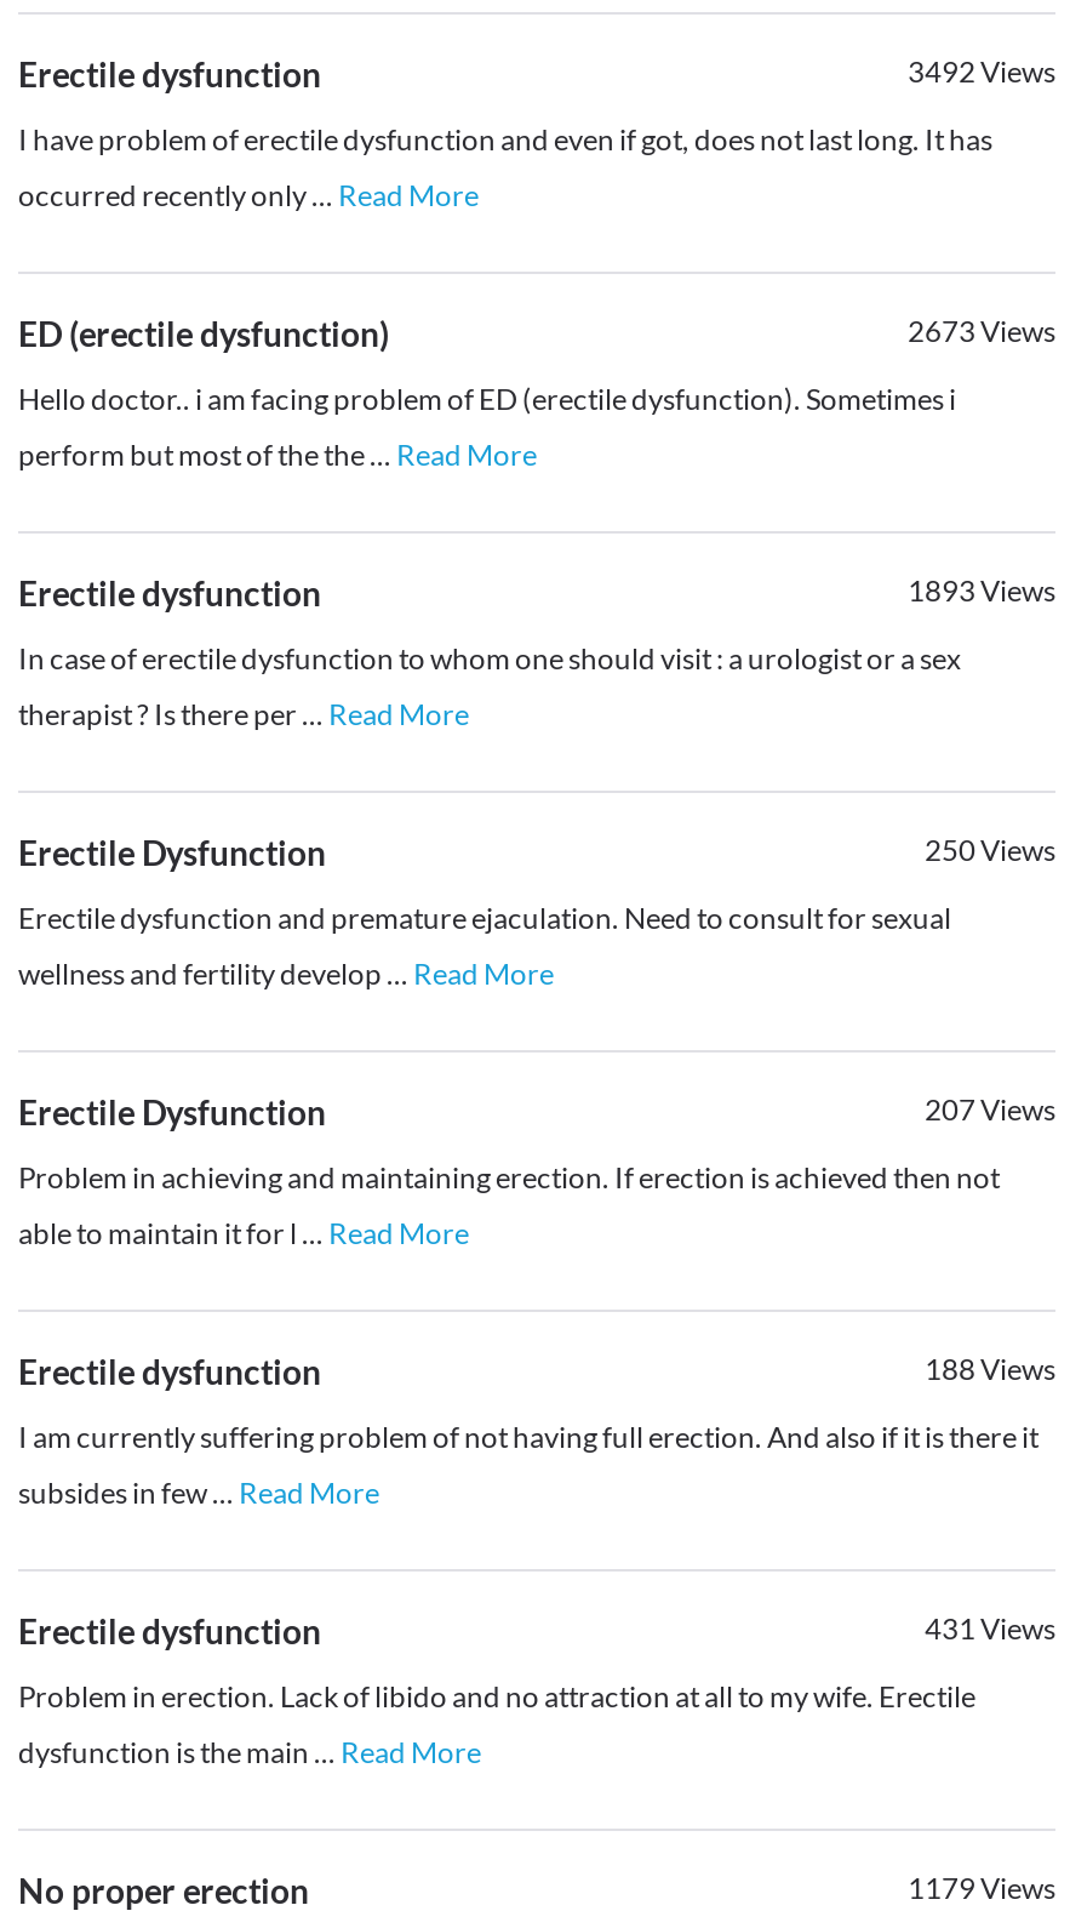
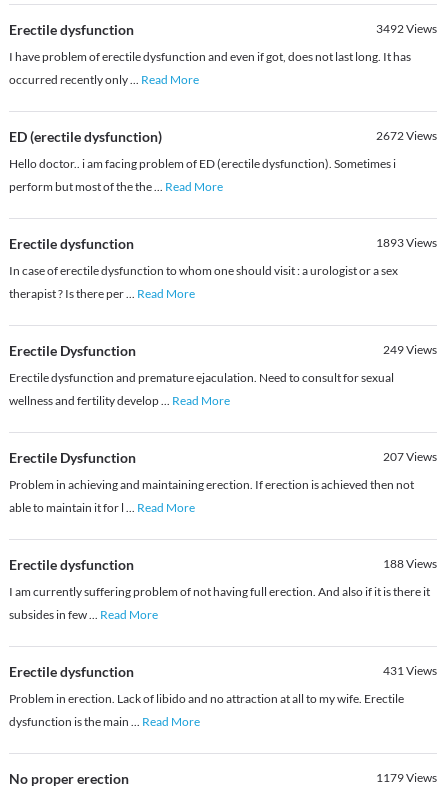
[908,314,1055,350] 2673Views -> [376,128,437,143] 2672Views
[925,833,1055,869] 250Views -> [383,342,437,357] 249Views

